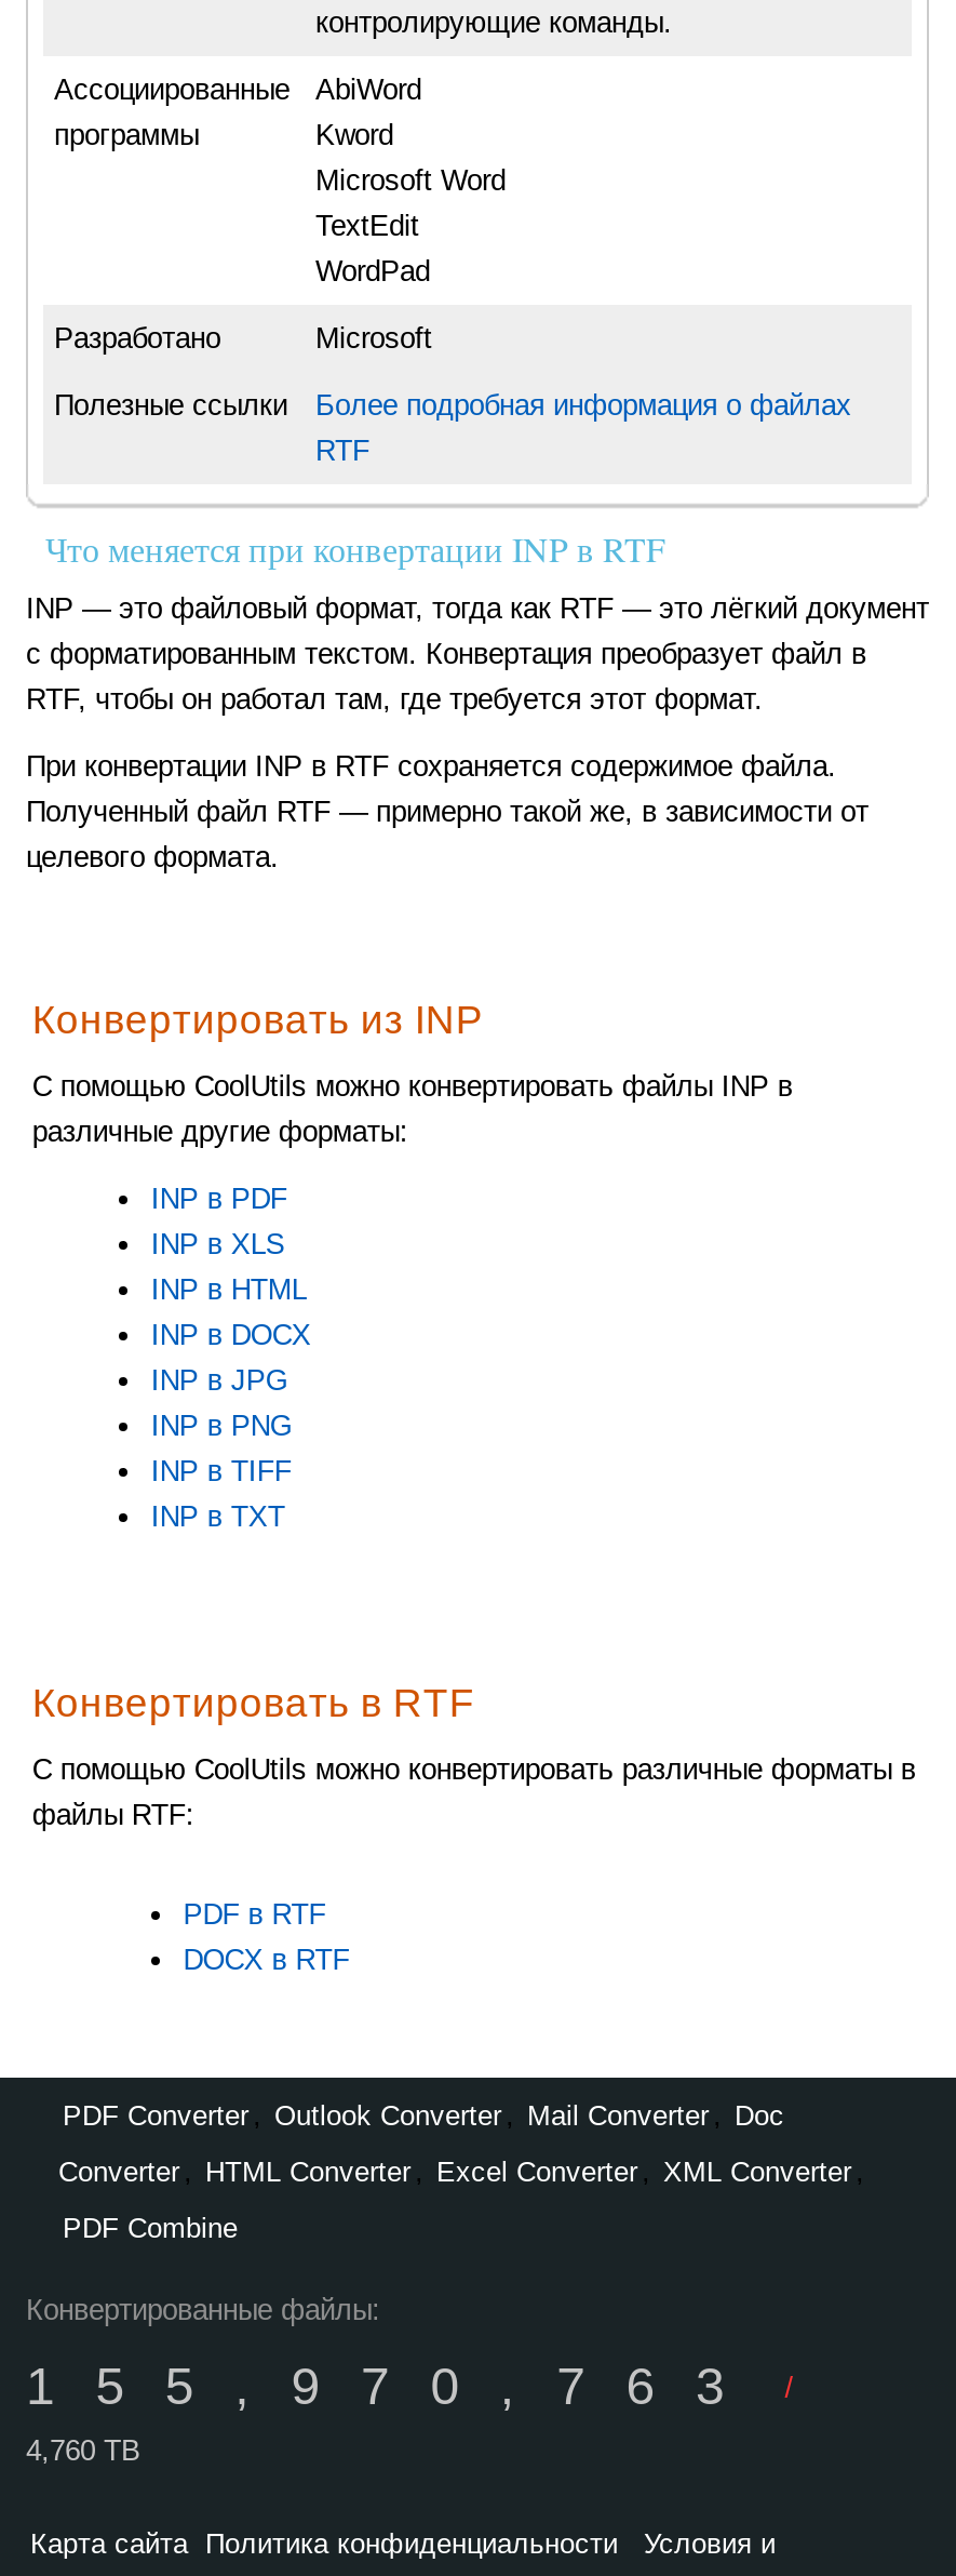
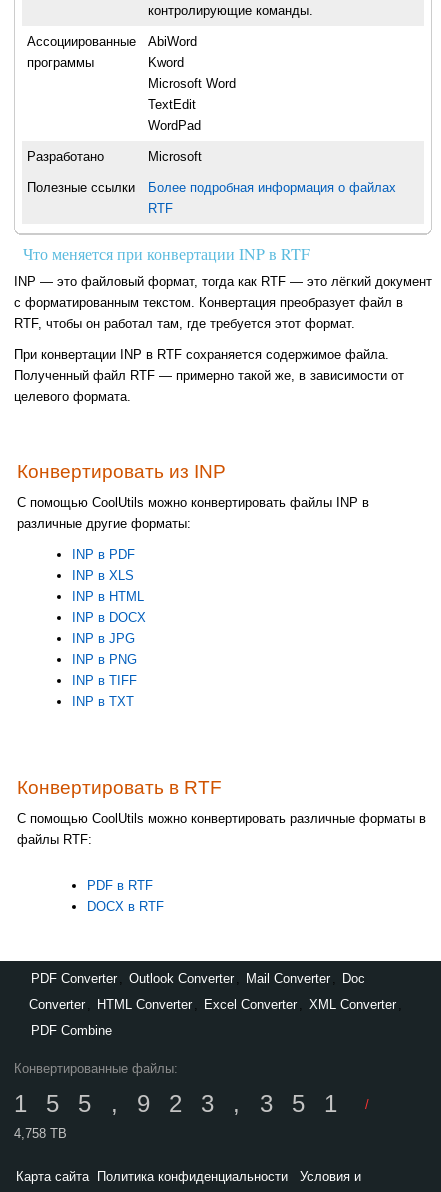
[26,2357,793,2415] 155,970,763 / -> [14,1090,369,1117] 155,923,351 /
[26,2435,140,2467] 4,760 TB -> [14,1126,67,1141] 4,758 TB

